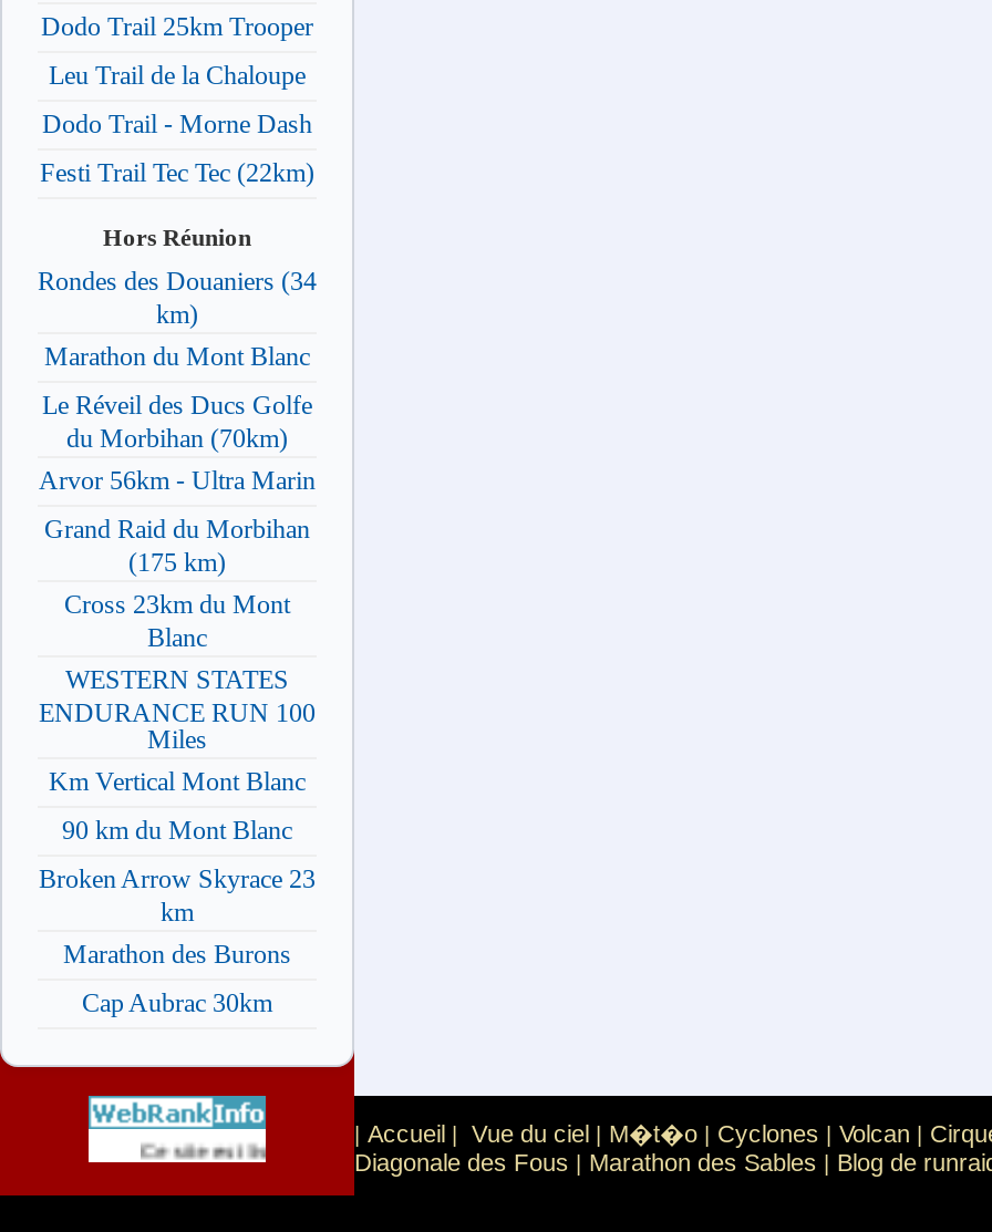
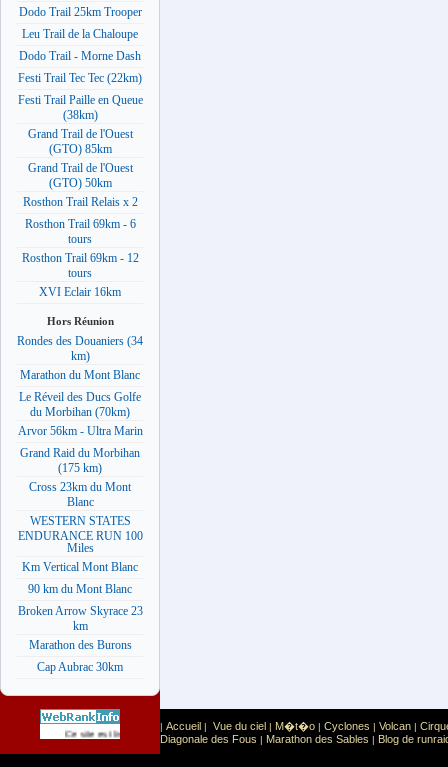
none -> [17,93,142,299] Festi Trail Paille en Queue | (38km) | Grand Trail de l'Ouest | (GTO) 85km | Grand Trail de l'Ouest | (GTO) 50km | Rosthon Trail Relais x 2 | Rosthon Trail 69km - 6 | tours | Rosthon Trail 69km - 12 | tours | XVI Eclair 16km

